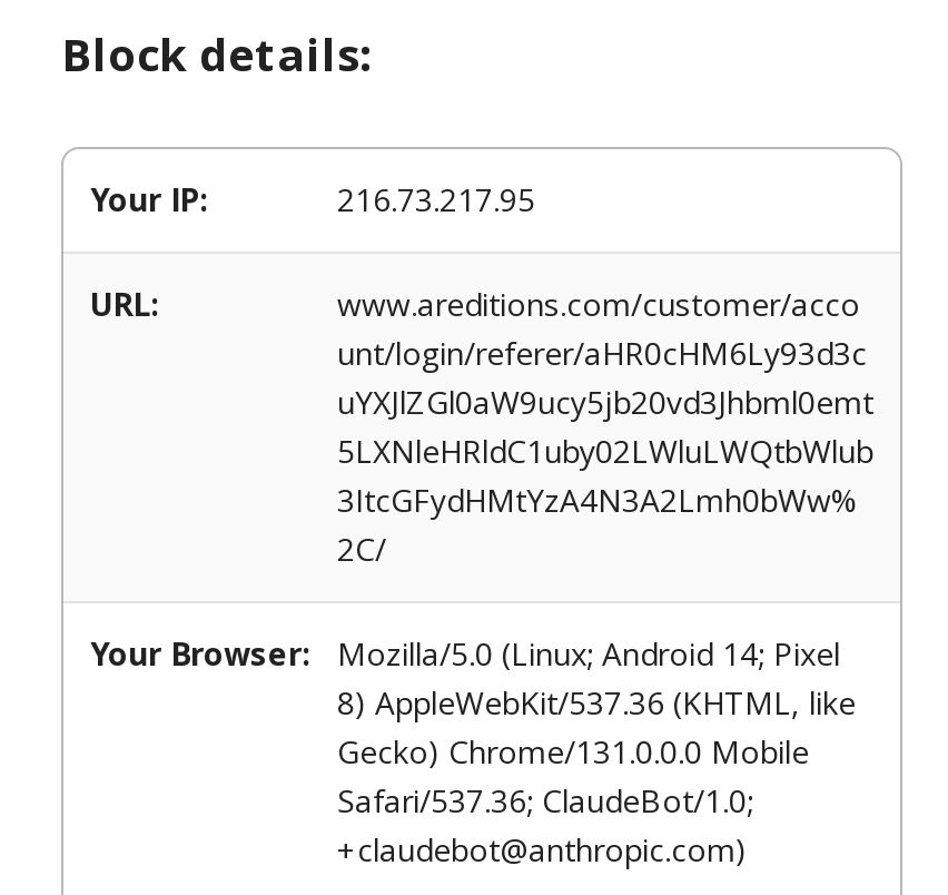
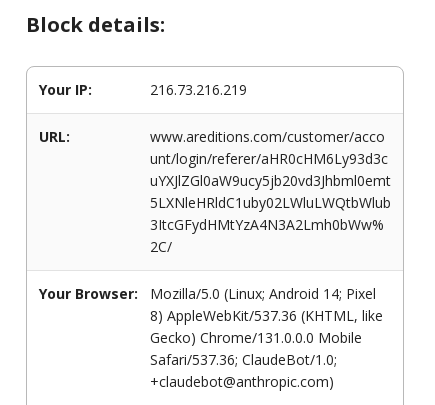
[337,178,535,220] 216.73.217.95 -> [150,80,247,99] 216.73.216.219

